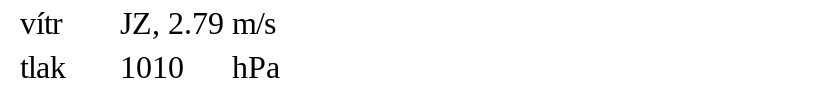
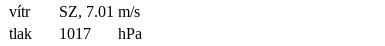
[20,6,276,40] vítr JZ, 2.79 m/s -> [9,3,140,20] vítr SZ, 7.01 m/s
[20,50,280,84] tlak 1010 hPa -> [9,25,142,42] tlak 1017 hPa

